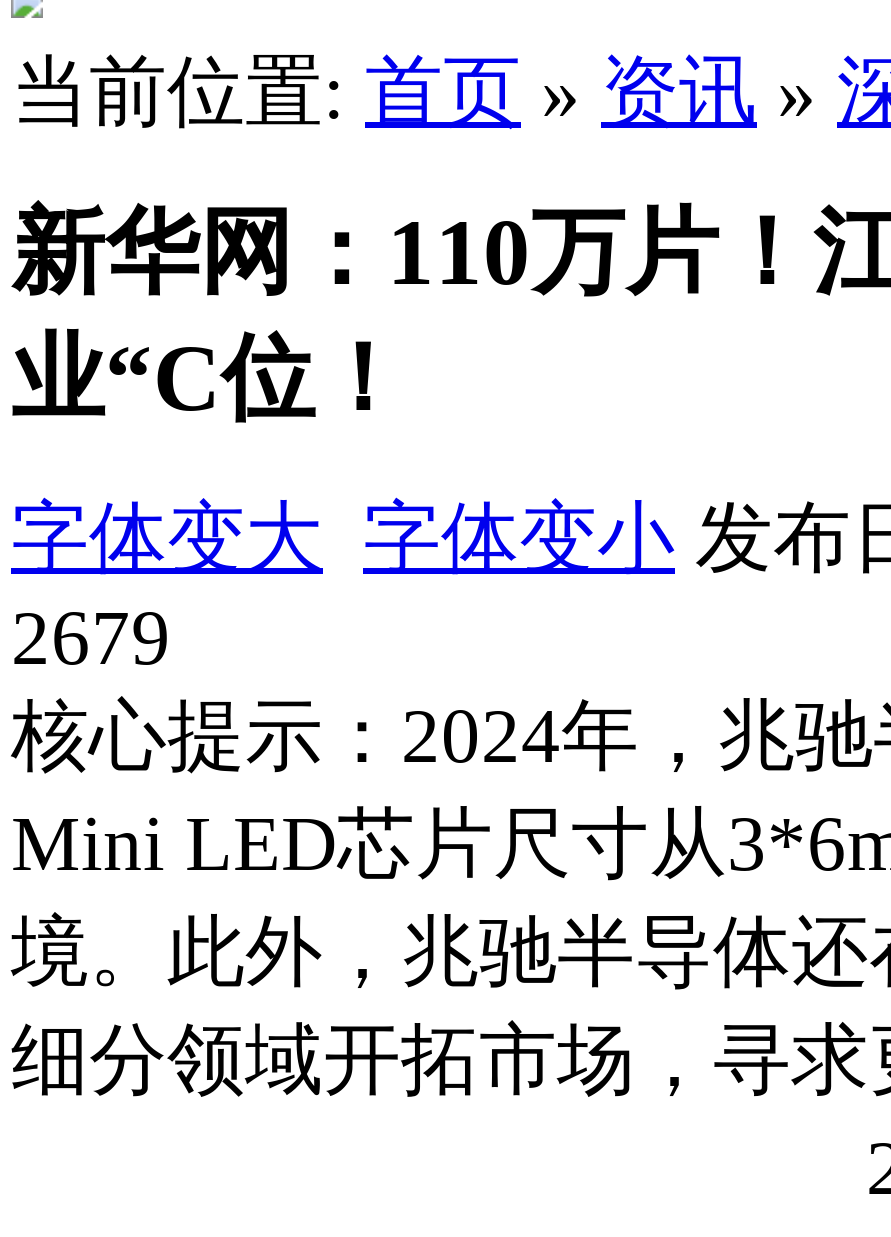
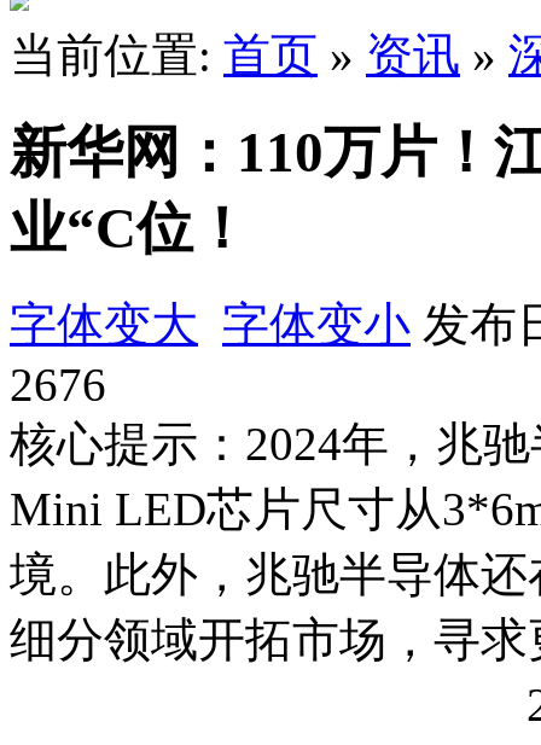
[11,595,171,681] 2679 -> [10,359,106,411] 2676

